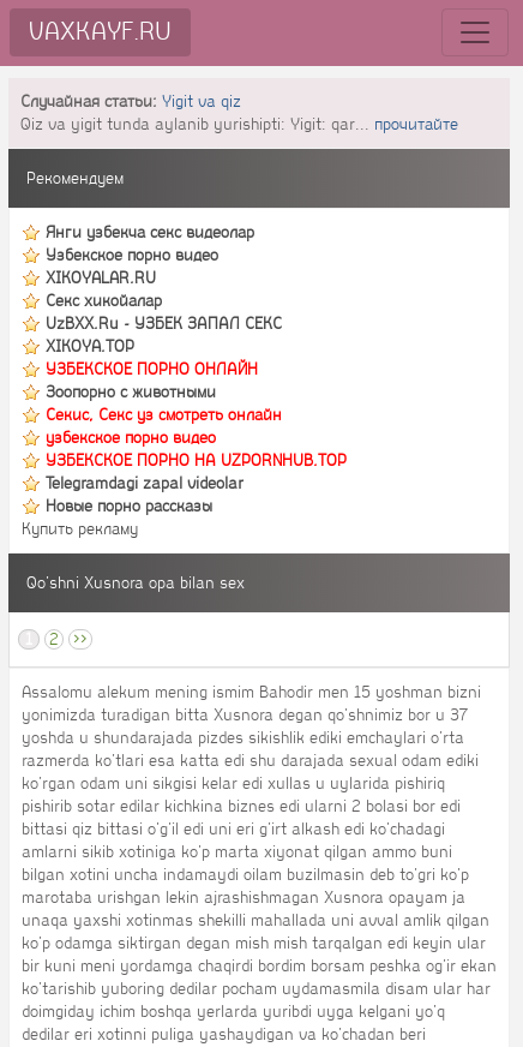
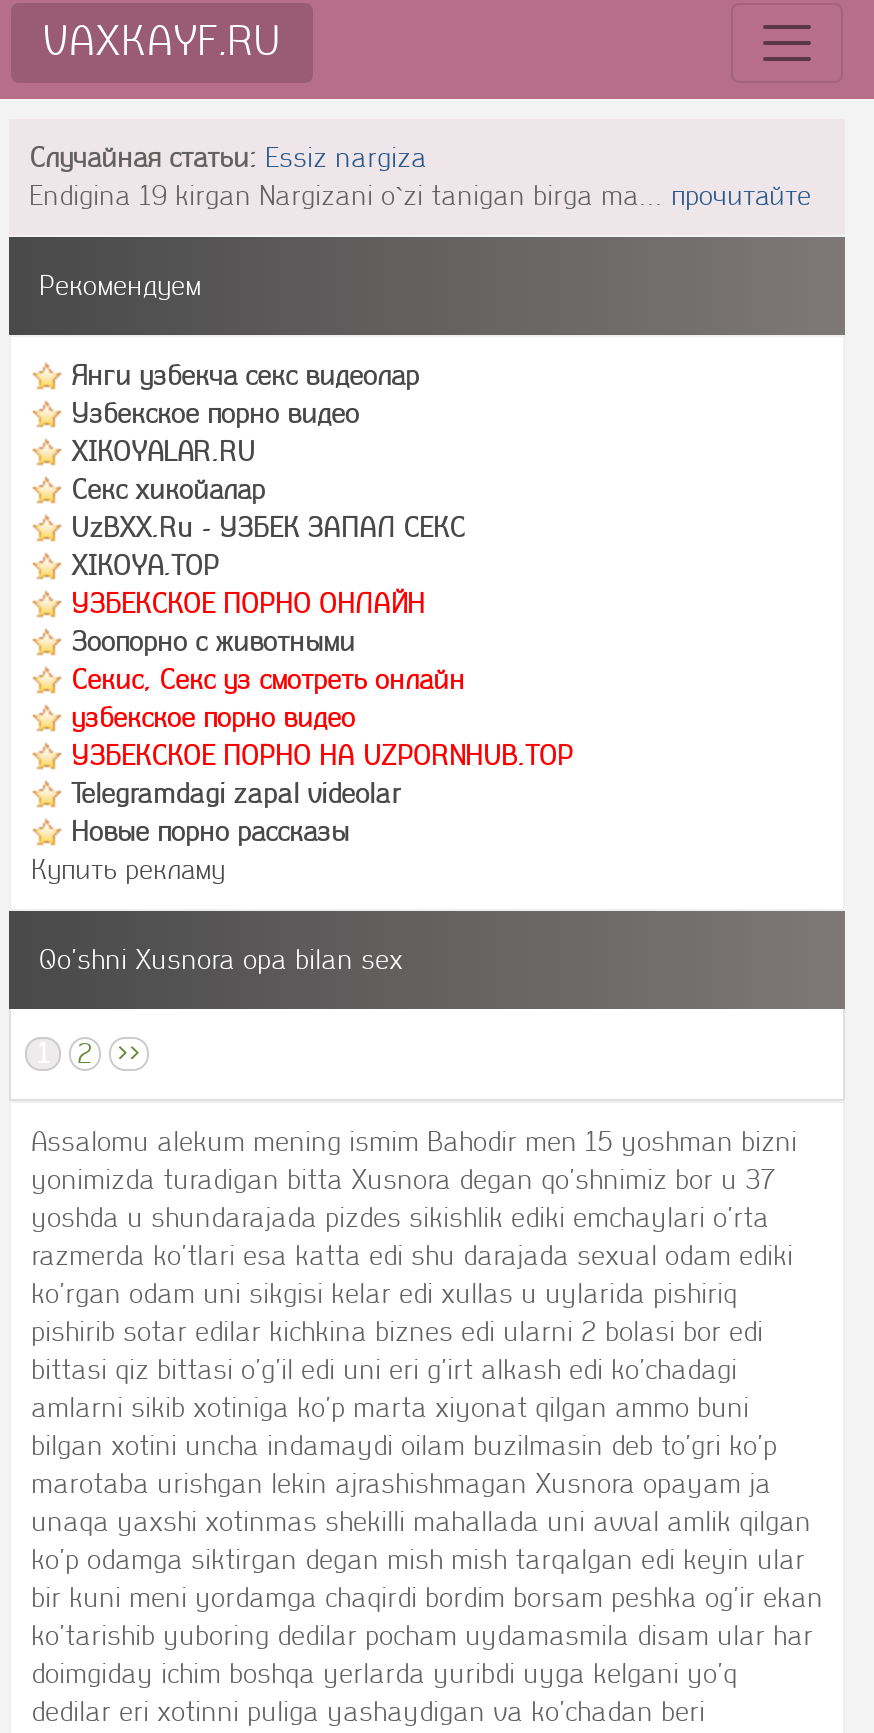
[20,92,458,133] Случайная статьи: Yigit va qiz | Qiz va yigit tunda aylanib yurishipti: Yigit: qar... прочитайте -> [29,143,811,211] Случайная статьи: Essiz nargiza | Endigina 19 kirgan Nargizani o`zi tanigan birga ma... прочитайте

